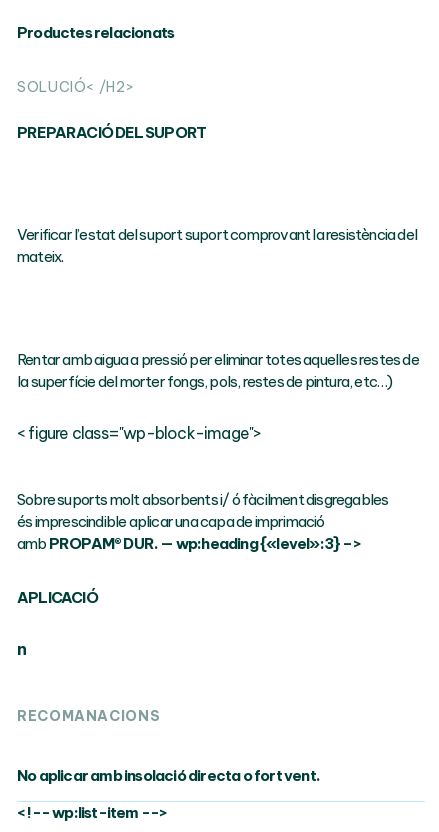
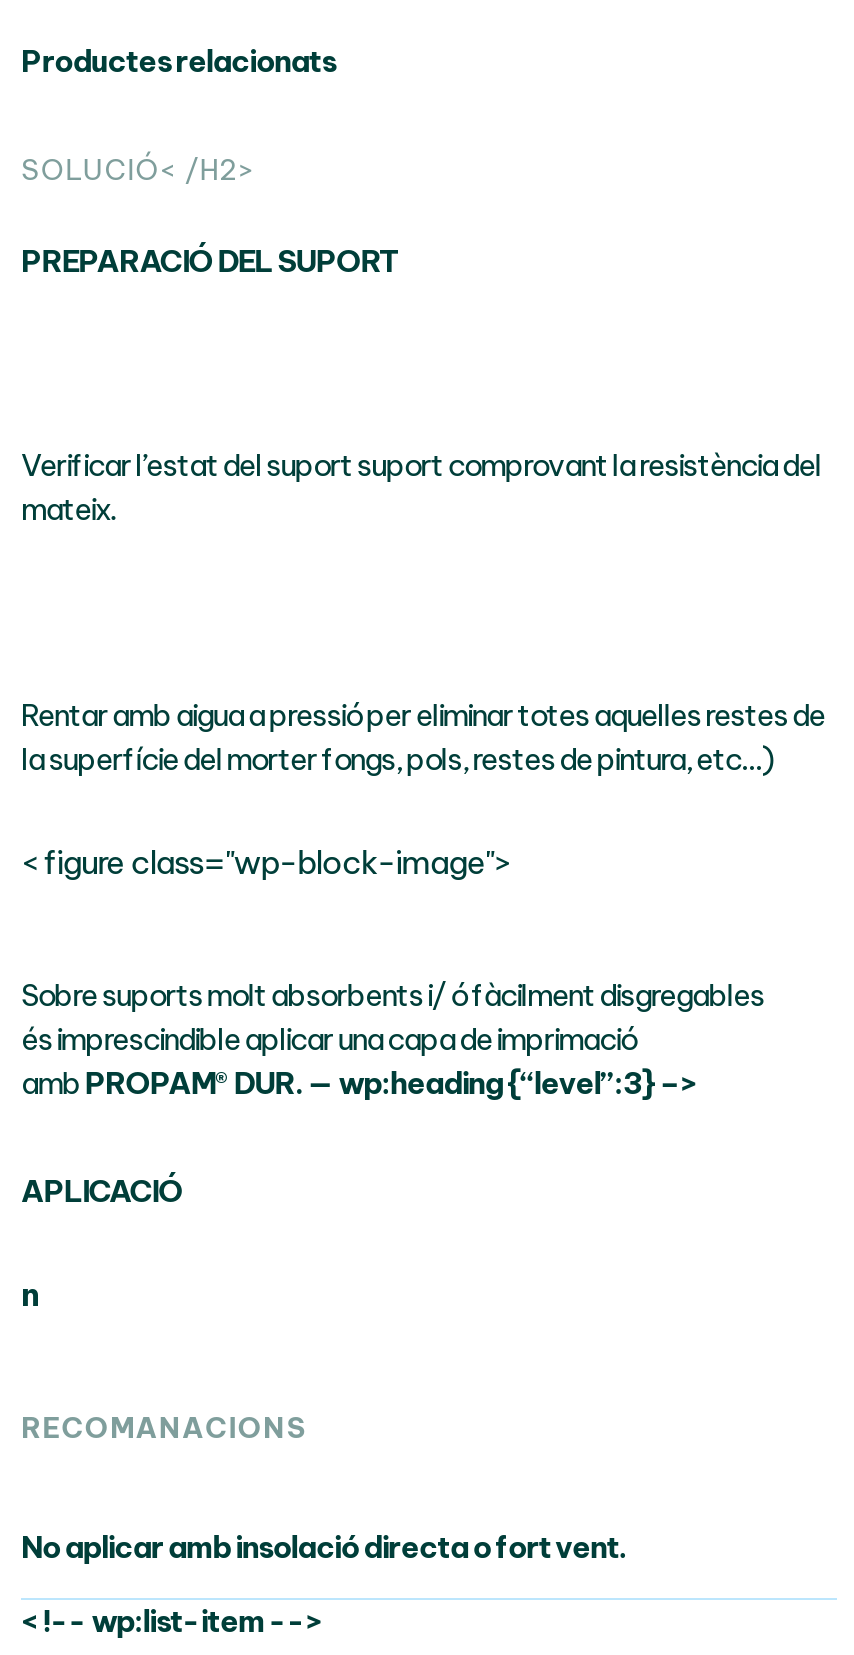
[17,534,361,553] amb PROPAM® DUR. — wp:heading {«level»:3} –> -> [21,1064,697,1102] amb PROPAM® DUR. — wp:heading {“level”:3} –>

